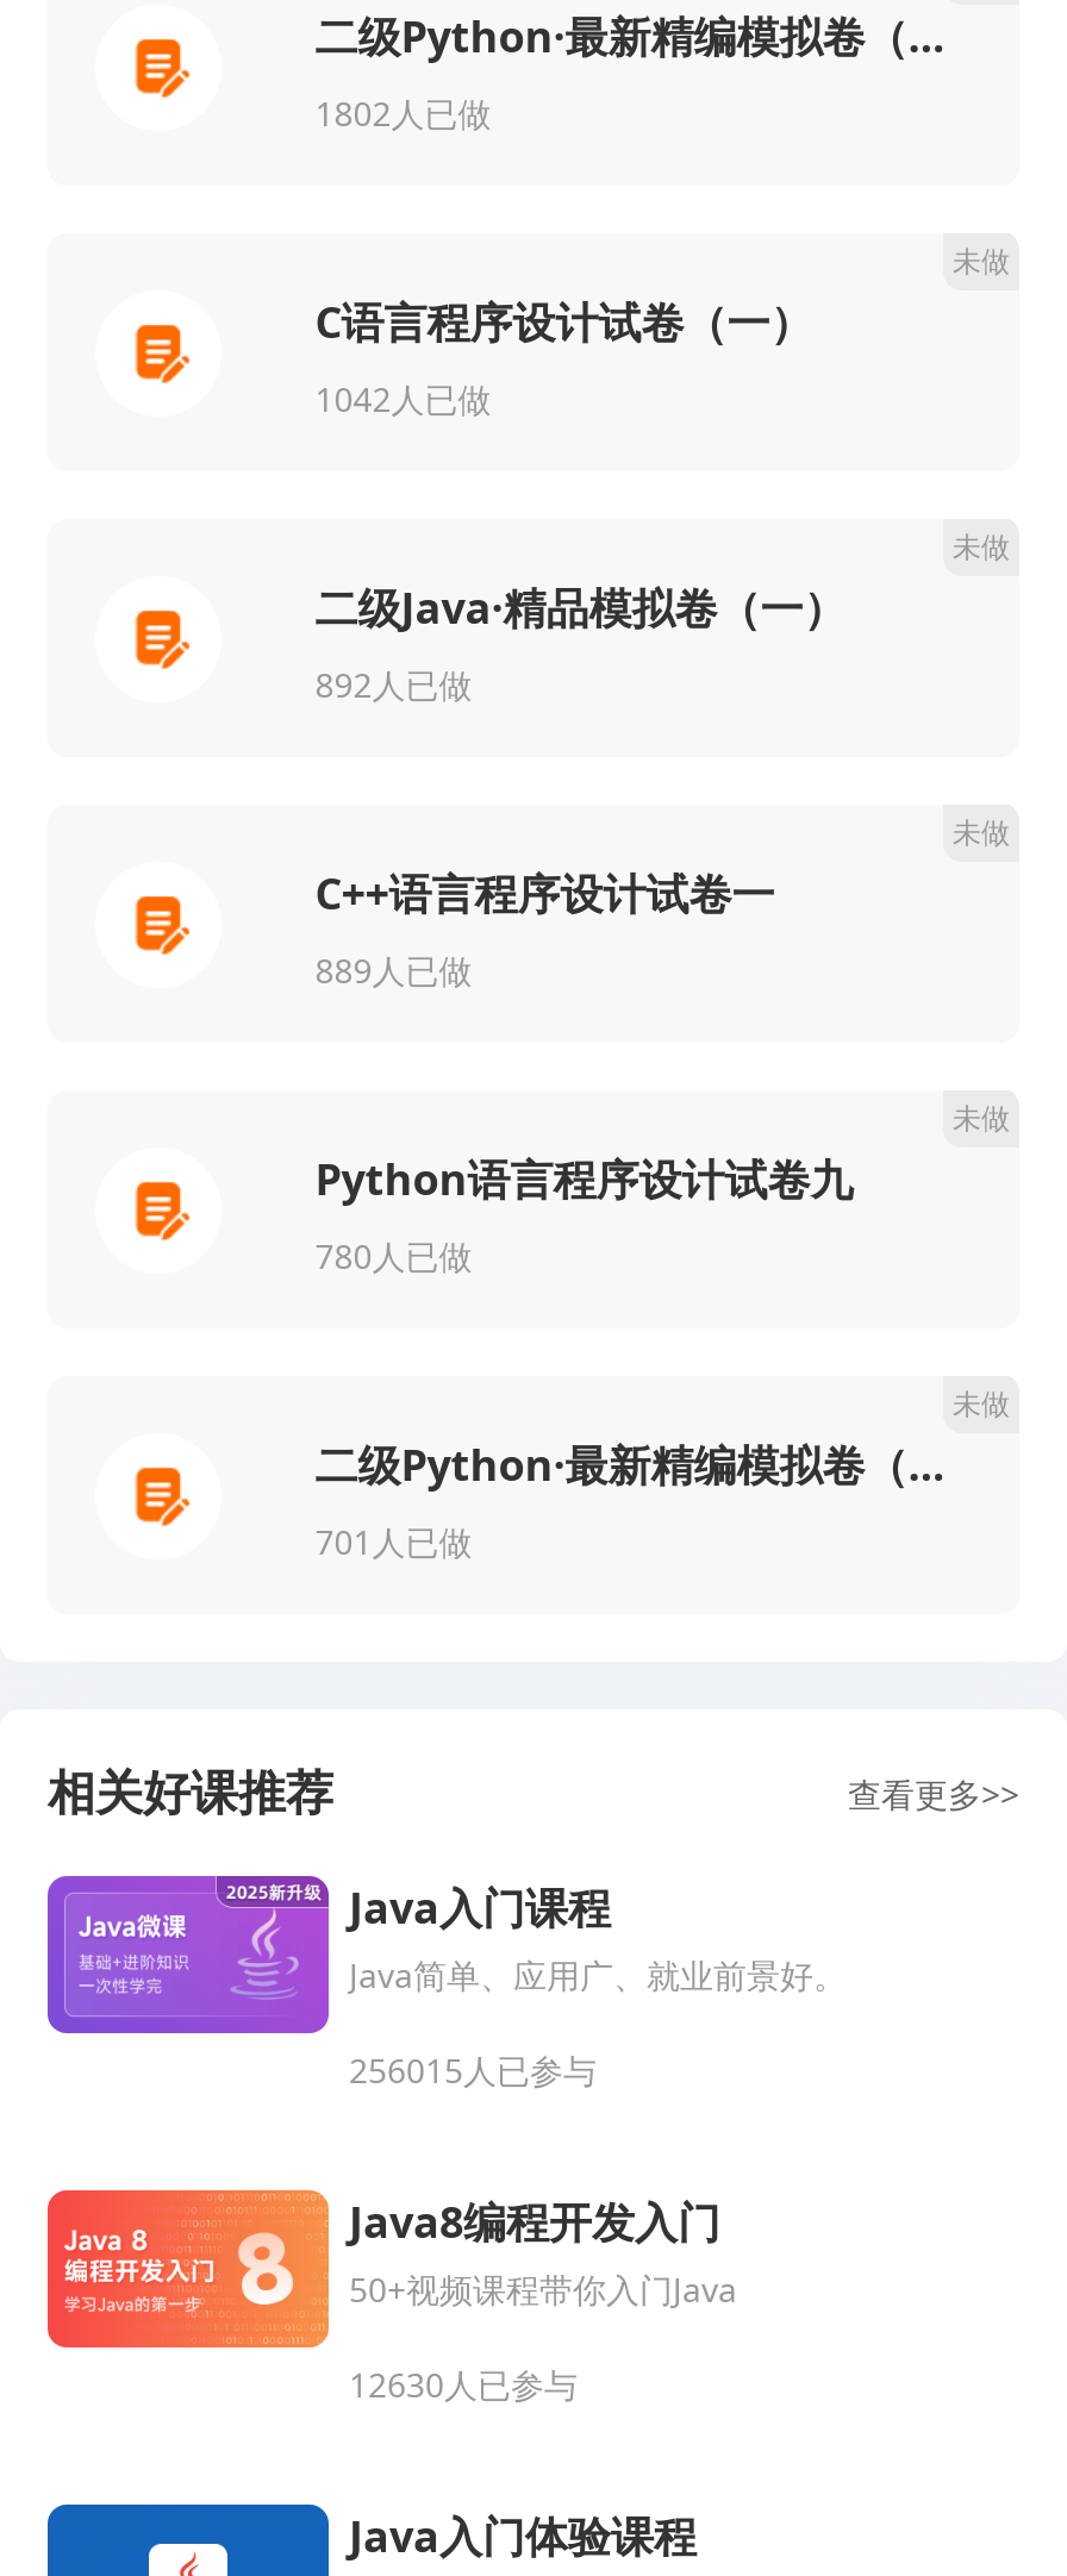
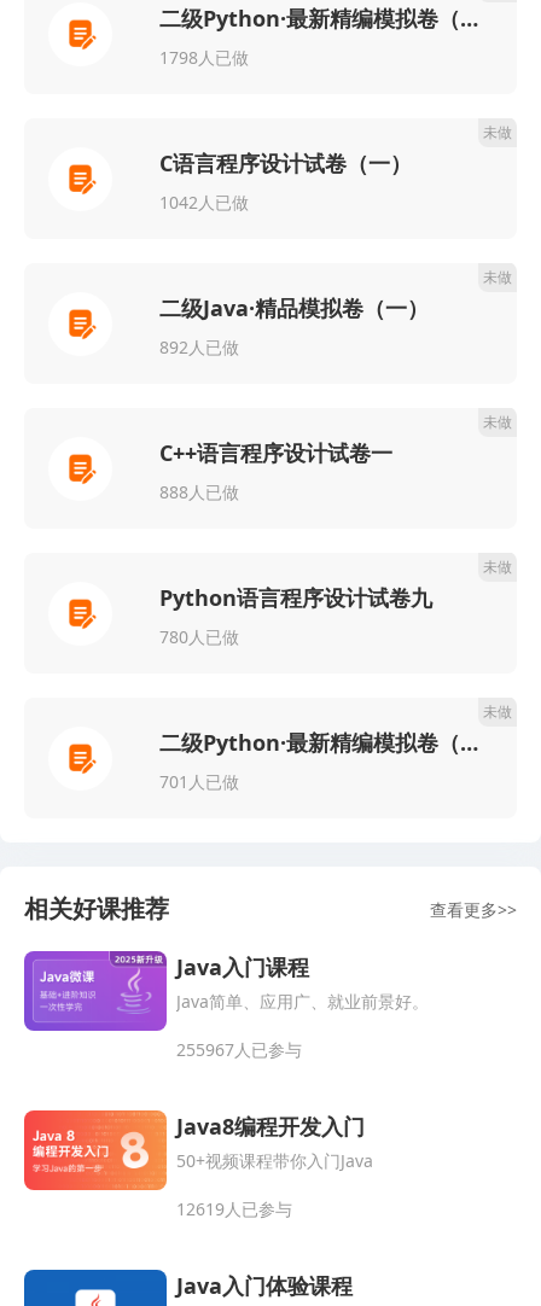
[315,90,491,136] 1802人已做 -> [160,46,249,69] 1798人已做
[315,948,472,993] 889人已做 -> [160,480,239,503] 888人已做
[349,2047,597,2093] 256015人已参与 -> [177,1038,303,1061] 255967人已参与
[349,2362,578,2407] 12630人已参与 -> [177,1197,293,1220] 12619人已参与

